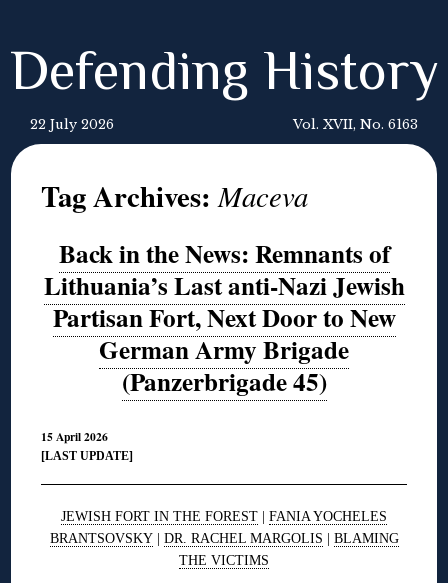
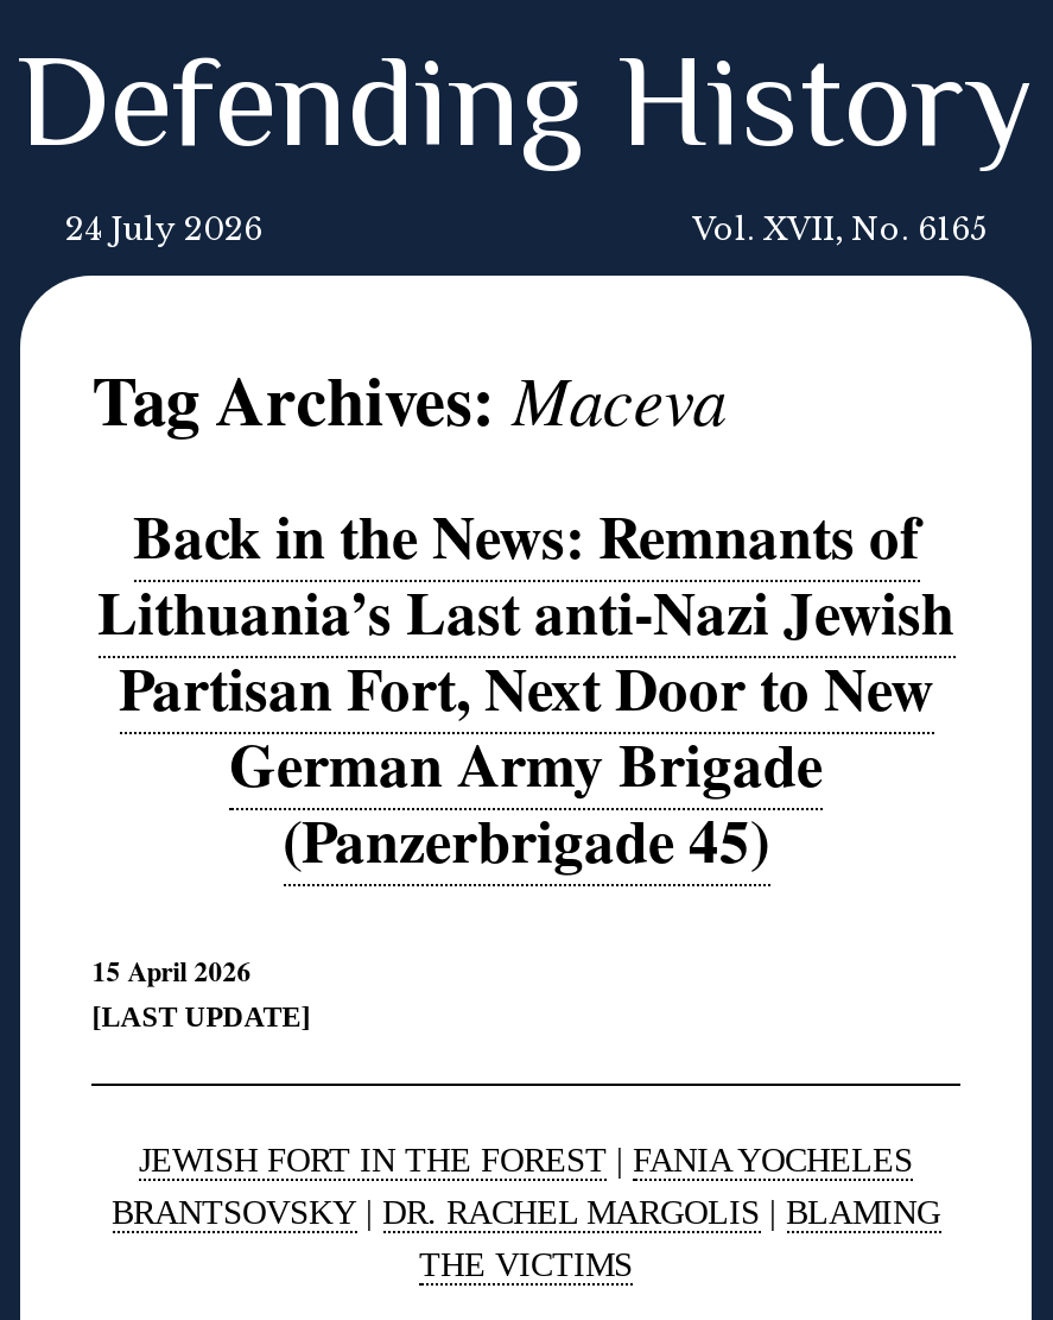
[30,117,114,132] 22 July 2026 -> [65,211,262,247] 24 July 2026
[293,117,418,132] Vol. XVII, No. 6163 -> [692,211,987,247] Vol. XVII, No. 6165

